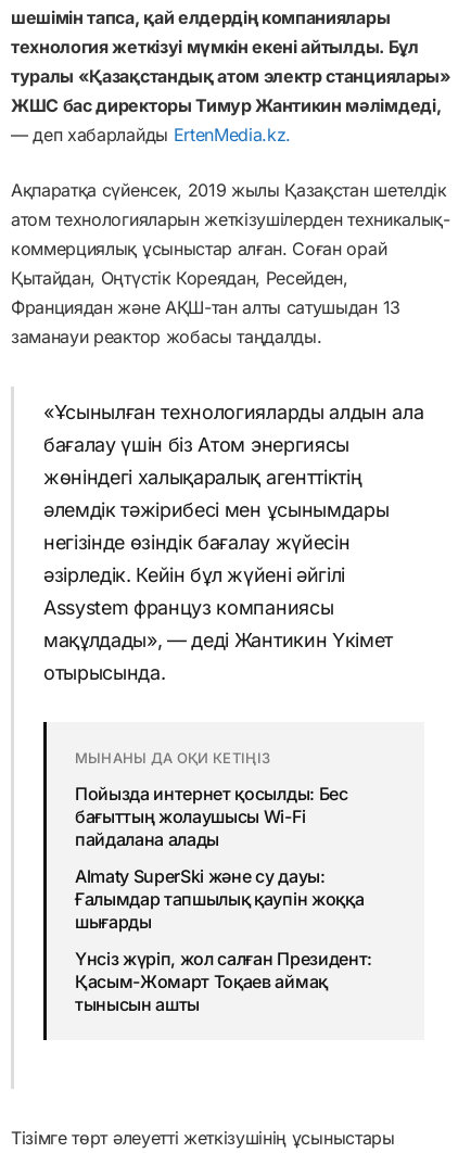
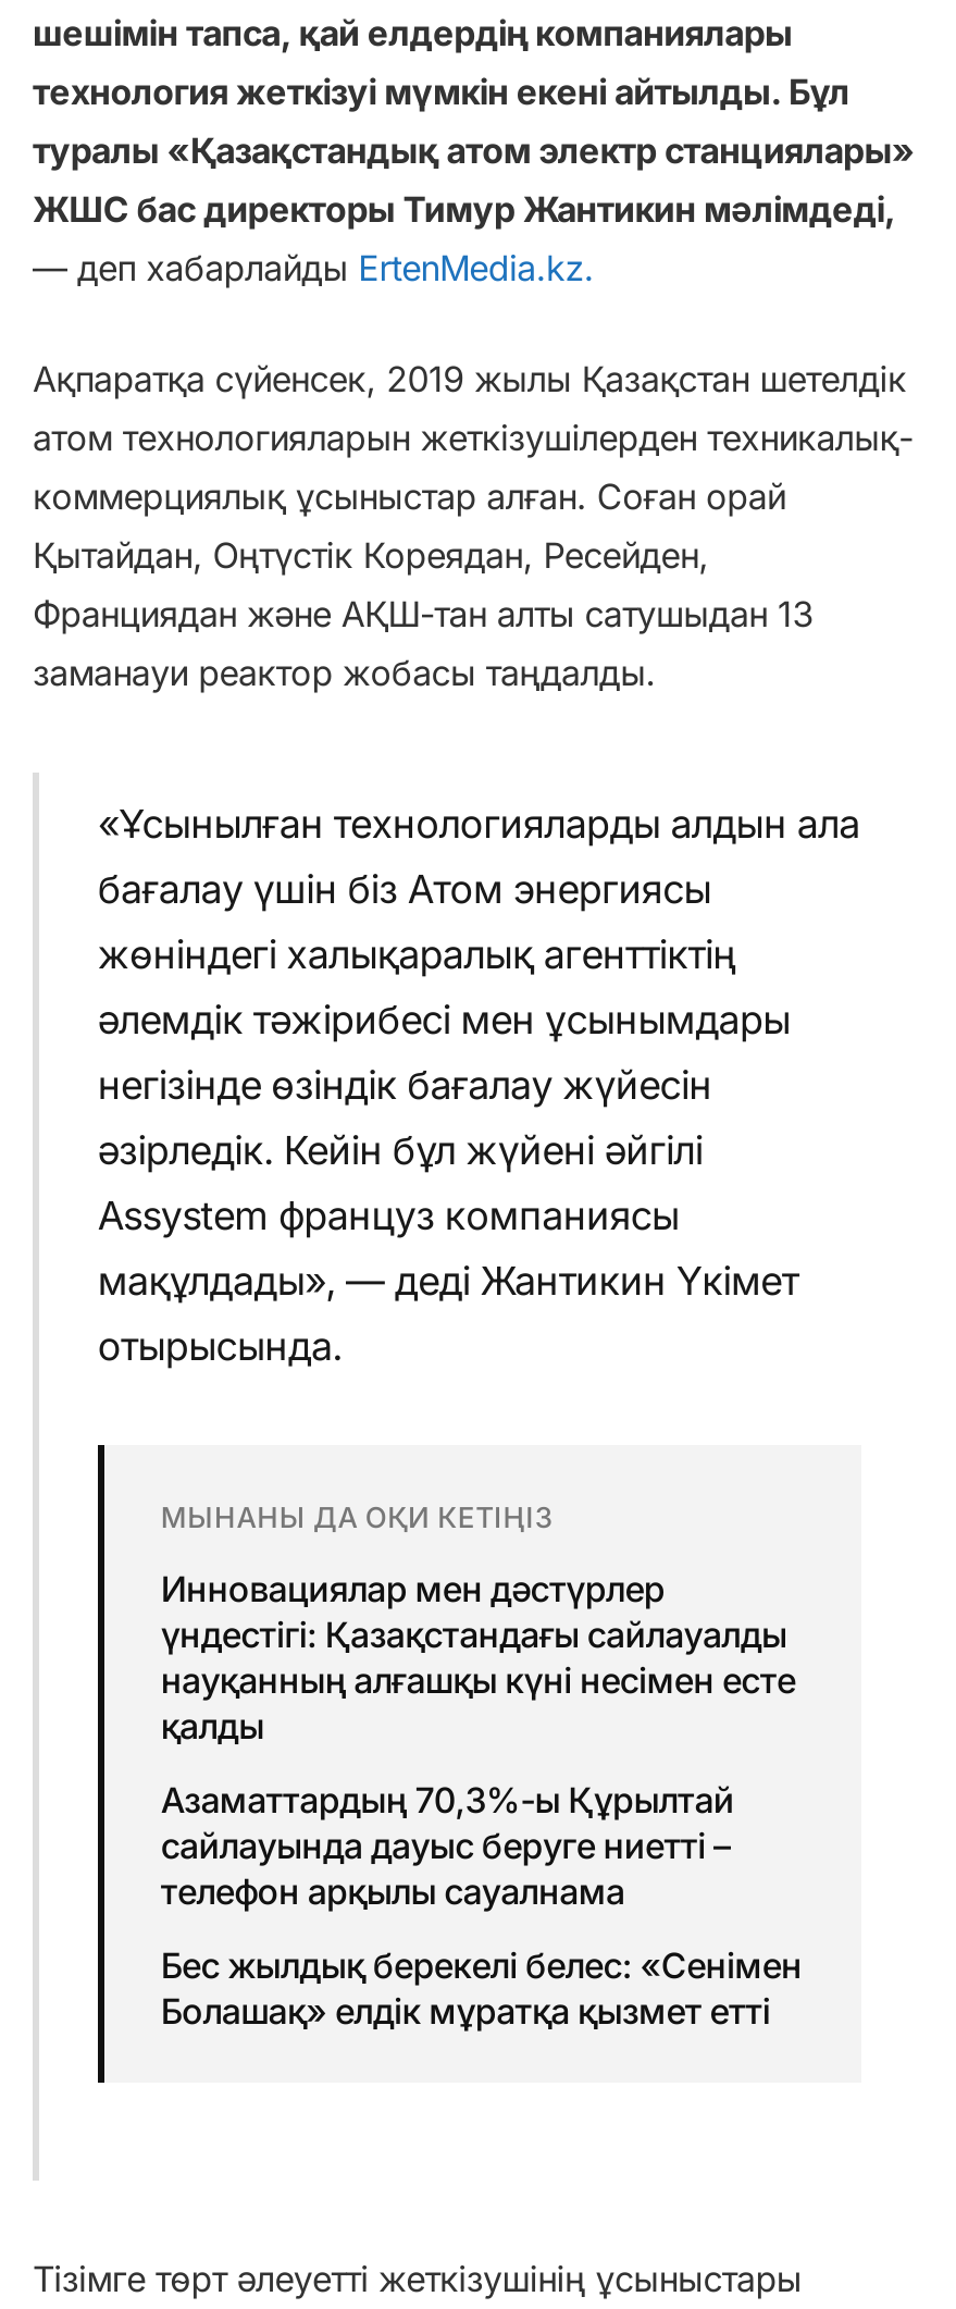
[75,783,348,850] Пойызда интернет қосылды: Бес | бағыттың жолаушысы Wi-Fi | пайдалана алады -> [161,1566,795,1747] Инновациялар мен дәстүрлер | үндестігі: Қазақстандағы сайлауалды | науқанның алғашқы күні несімен есте | қалды
[75,865,364,932] Almaty SuperSki және су дауы: | Ғалымдар тапшылық қаупін жоққа | шығарды -> [161,1778,734,1912] Азаматтардың 70,3%-ы Құрылтай | сайлауында дауыс беруге ниетті – | телефон арқылы сауалнама
[75,948,372,1015] Үнсіз жүріп, жол салған Президент: | Қасым-Жомарт Тоқаев аймақ | тынысын ашты -> [161,1943,802,2032] Бес жылдық берекелі белес: «Сенімен | Болашақ» елдік мұратқа қызмет етті

